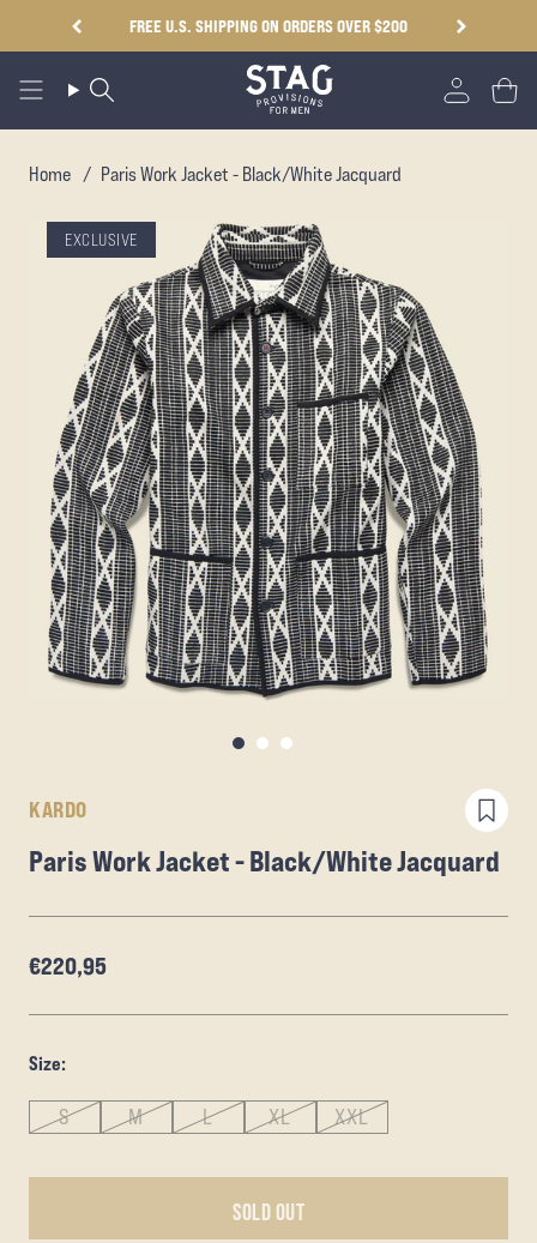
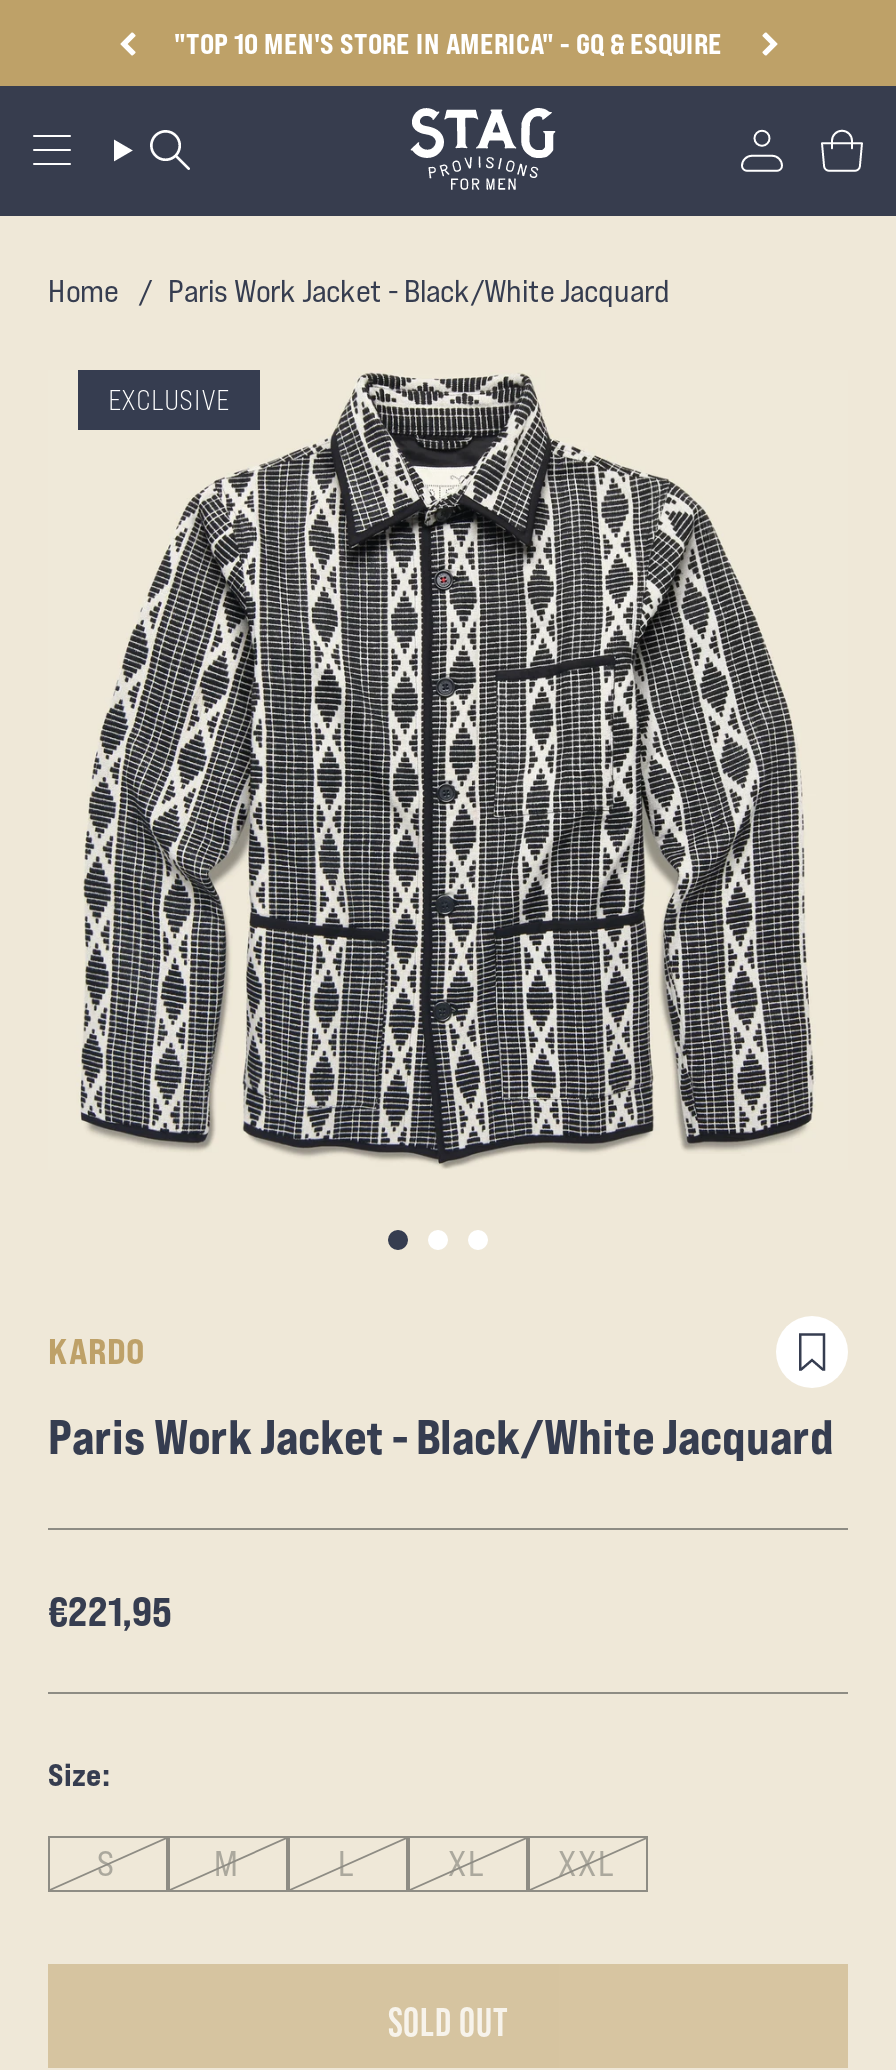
[129,16,408,36] FREE U.S. SHIPPING ON ORDERS OVER $200 -> [174,26,722,60] "TOP 10 MEN'S STORE IN AMERICA" - GQ & ESQUIRE
[29,951,107,981] €220,95 -> [48,1587,172,1637] €221,95

